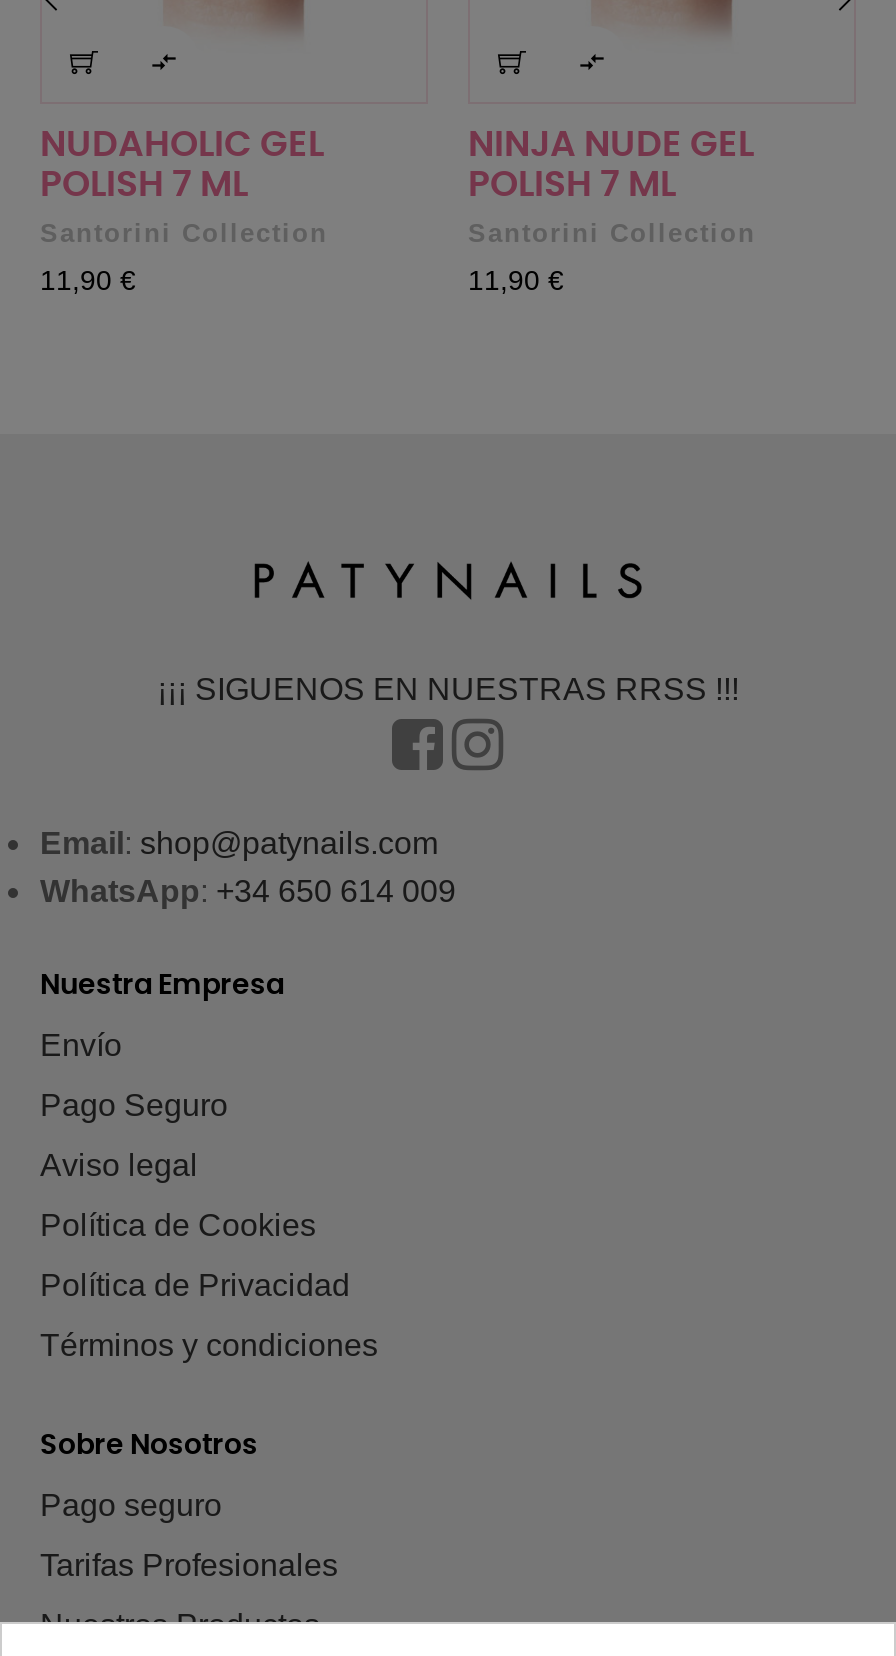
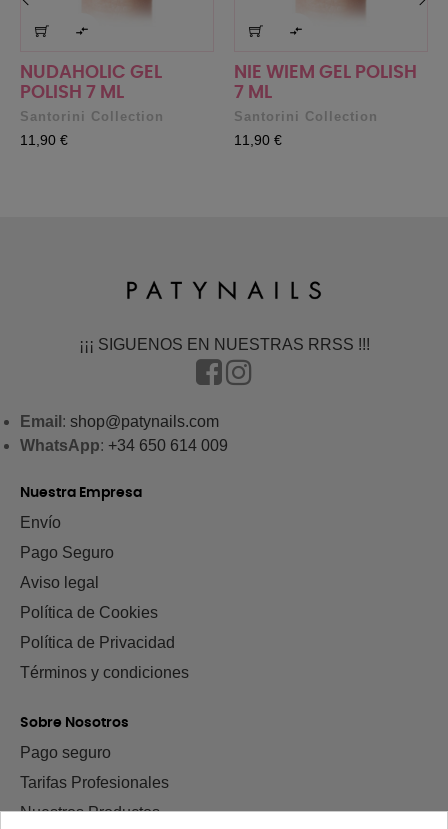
[468,127,754,203] NINJA NUDE GEL | POLISH 7 ML -> [234,63,417,101] NIE WIEM GEL POLISH | 7 ML

